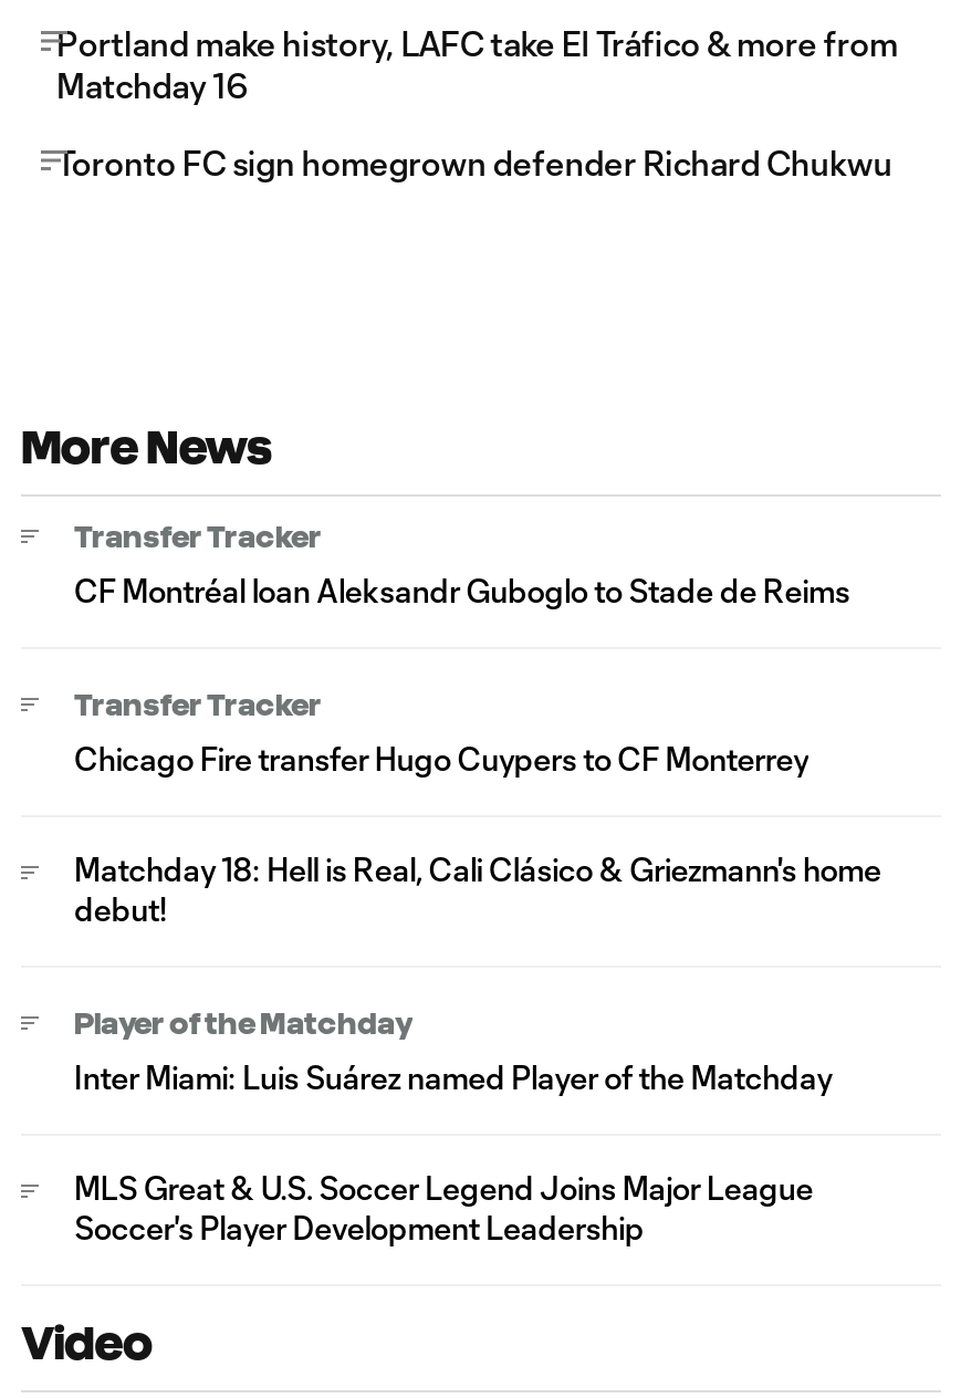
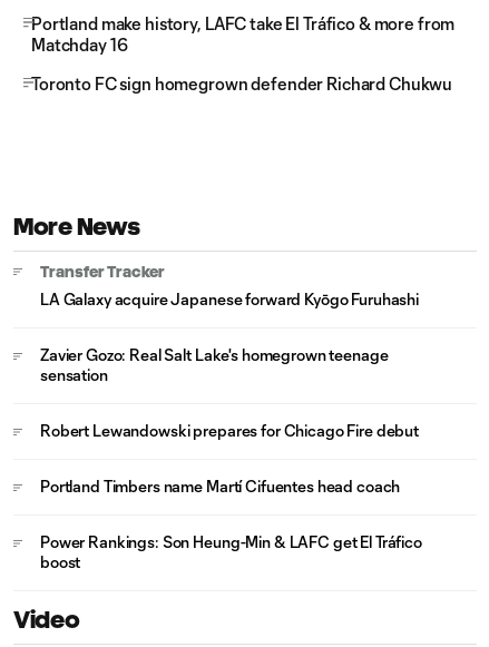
[74,572,881,1246] CF Montréal loan Aleksandr Guboglo to Stade de Reims | Transfer Tracker | Chicago Fire transfer Hugo Cuypers to CF Monterrey | Matchday 18: Hell is Real, Cali Clásico & Griezmann's home | debut! | Player of the Matchday | Inter Miami: Luis Suárez named Player of the Matchday | MLS Great & U.S. Soccer Legend Joins Major League | Soccer's Player Development Leadership -> [40,290,422,571] LA Galaxy acquire Japanese forward Kyōgo Furuhashi | Zavier Gozo: Real Salt Lake's homegrown teenage | sensation | Robert Lewandowski prepares for Chicago Fire debut | Portland Timbers name Martí Cifuentes head coach | Power Rankings: Son Heung-Min & LAFC get El Tráfico | boost

